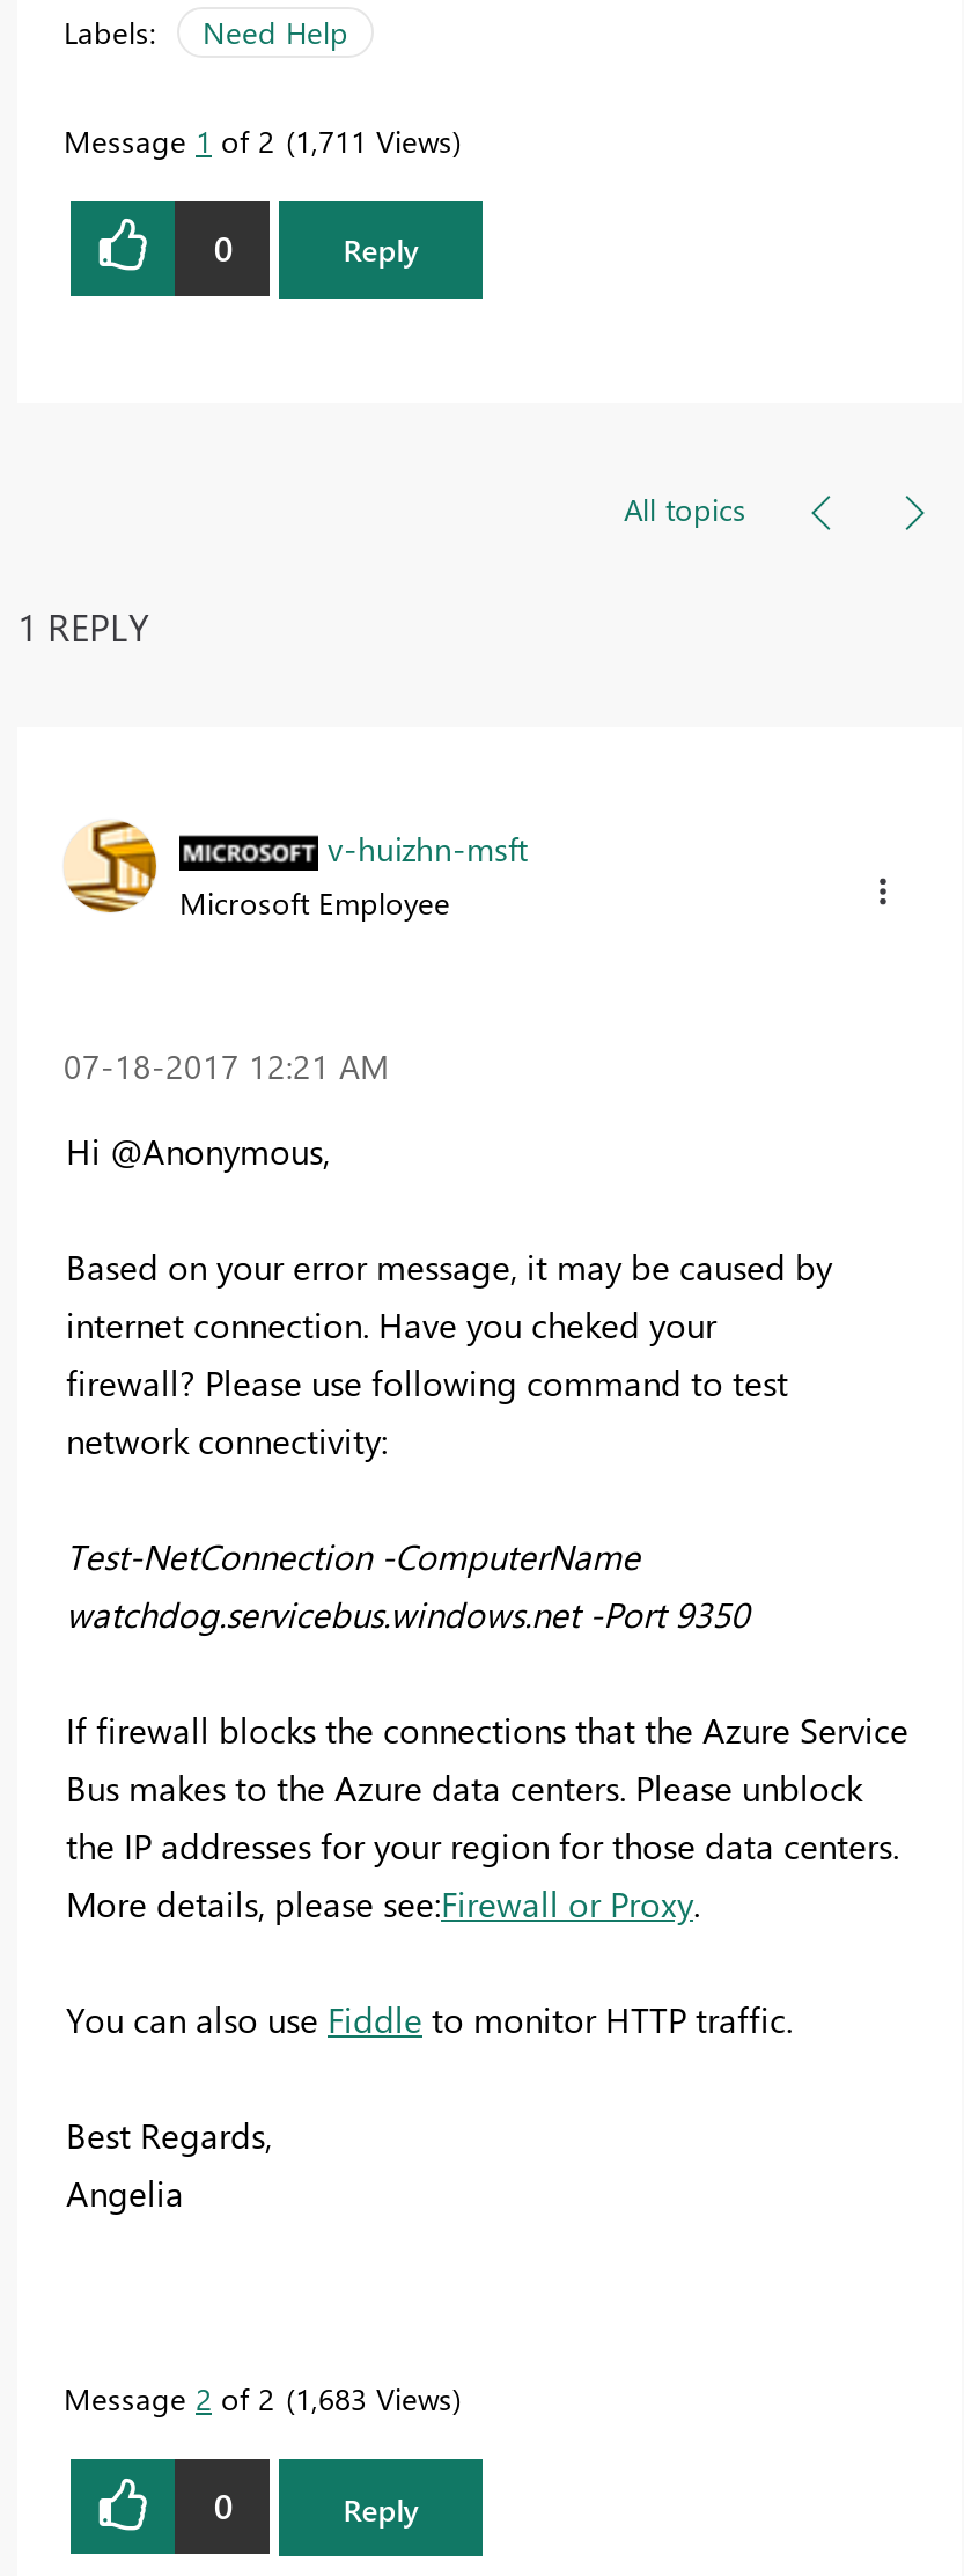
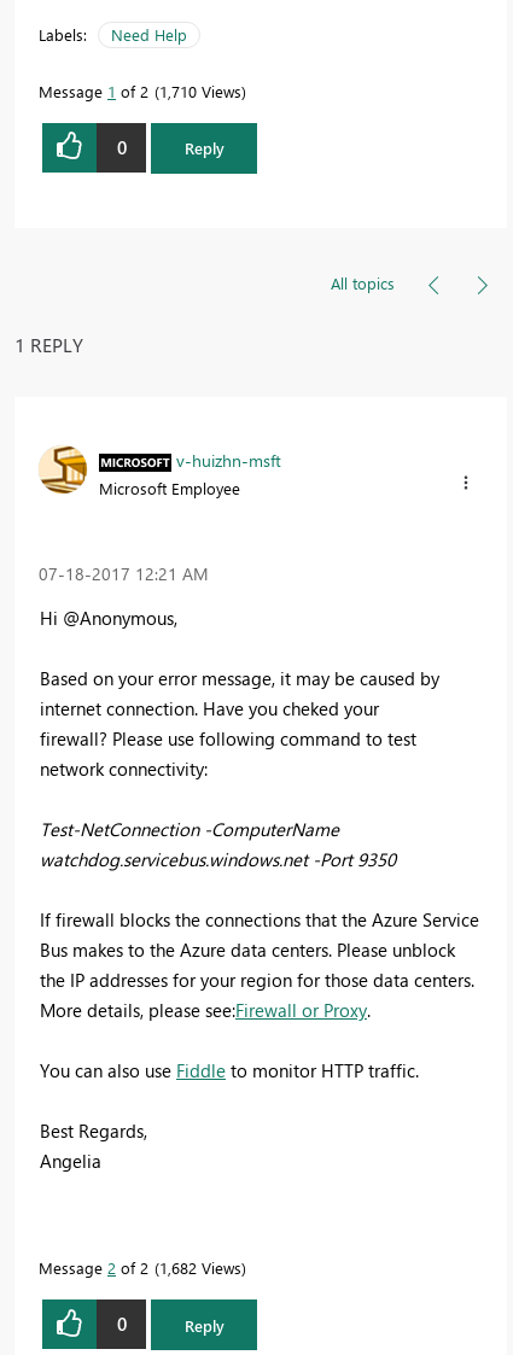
[64,119,452,159] Message 1 of 2 1,711 Views -> [39,80,241,101] Message 1 of 2 1,710 Views
[64,2378,452,2417] Message 2 of 2 1,683 Views -> [39,1257,241,1278] Message 2 of 2 1,682 Views

